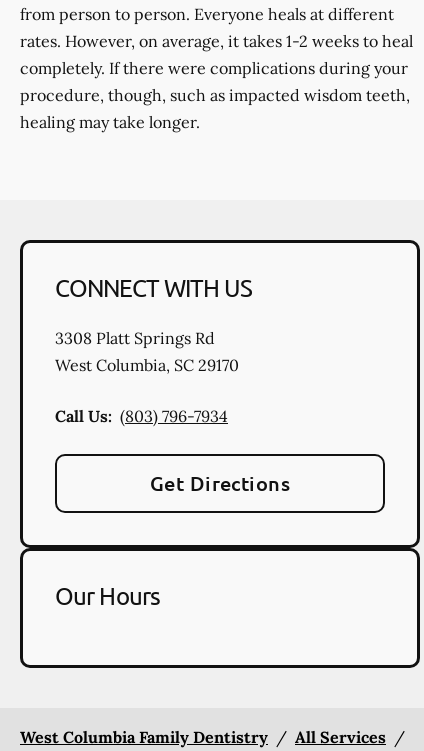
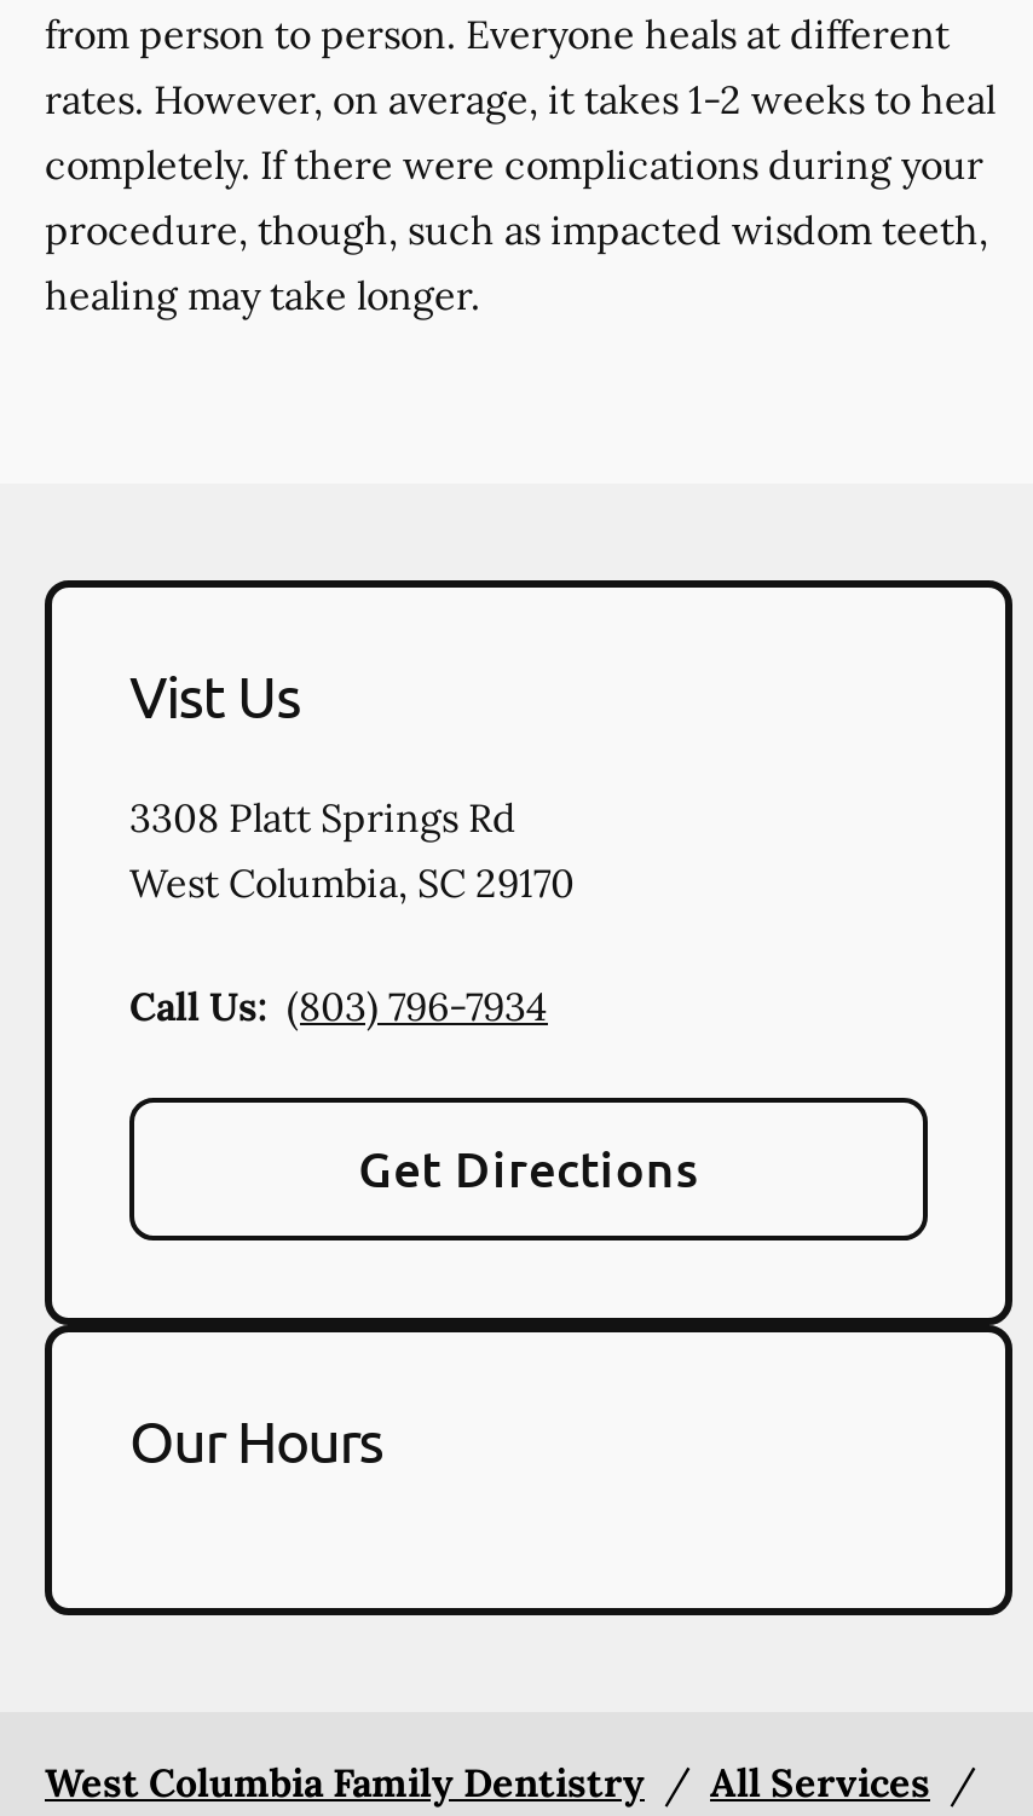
[55,273,252,302] CONNECT WITH US -> [129,660,300,730] Vist Us

